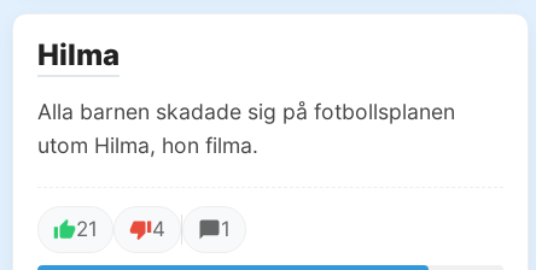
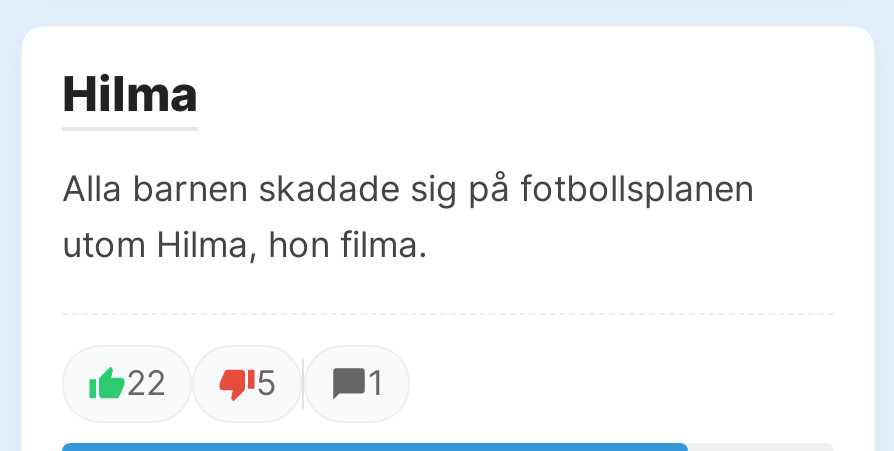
[76,217,98,241] 21 -> [126,363,166,403] 22
[152,217,165,241] 4 -> [256,363,276,403] 5

